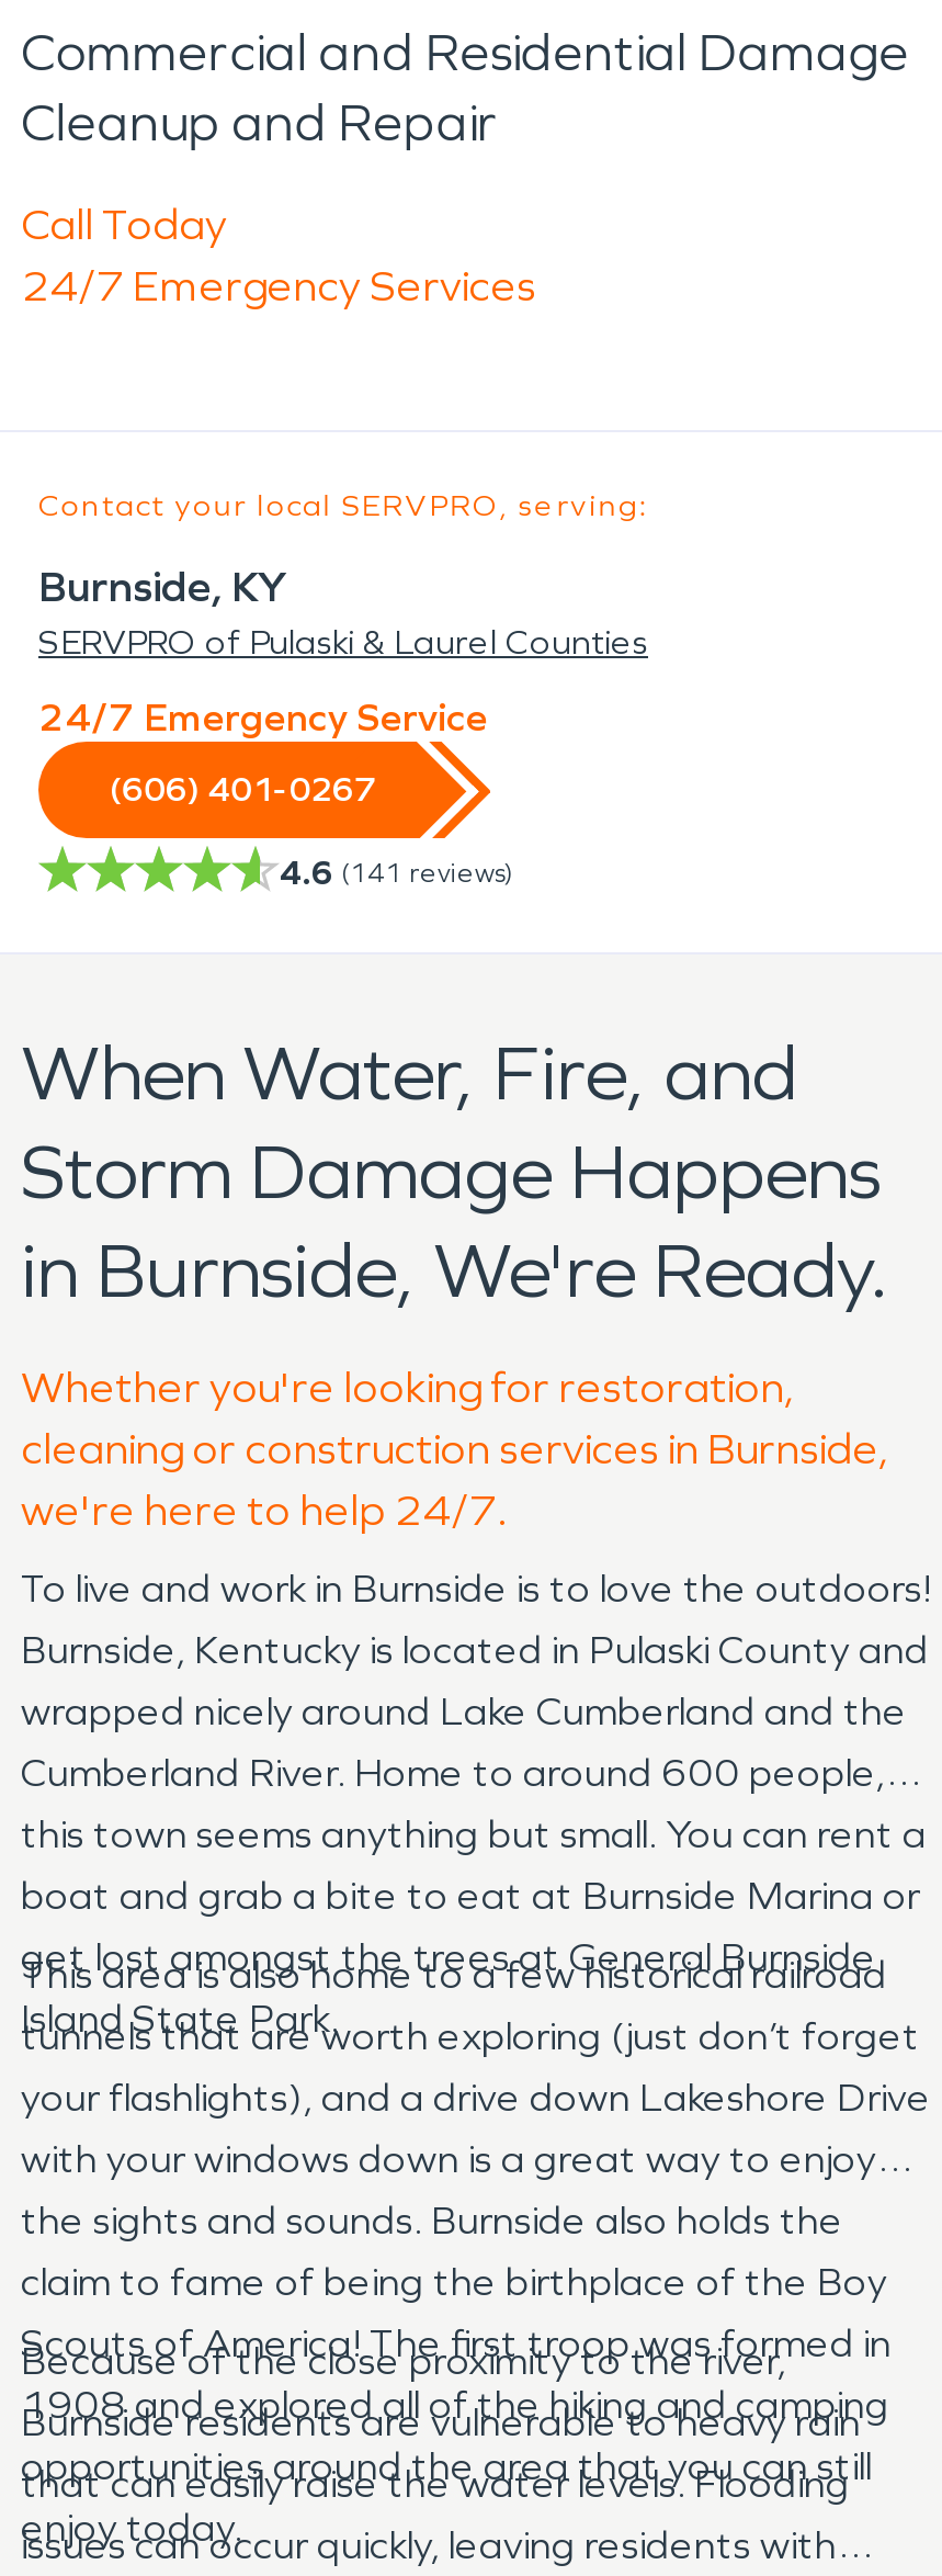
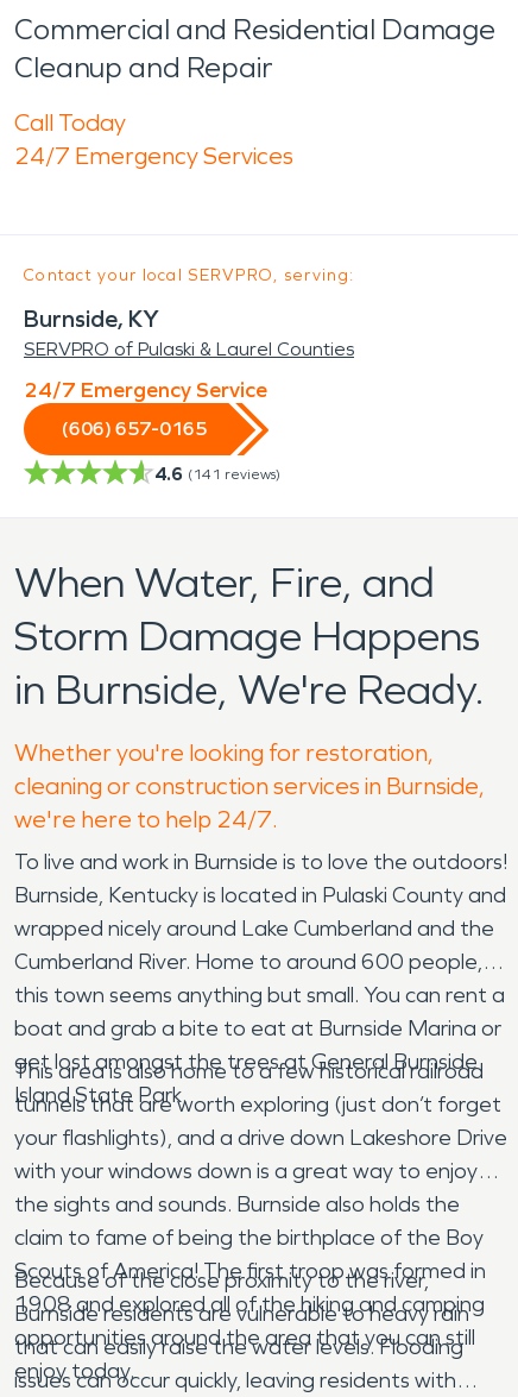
[109,767,375,809] (606) 401-0267 -> [62,417,206,440] (606) 657-0165

